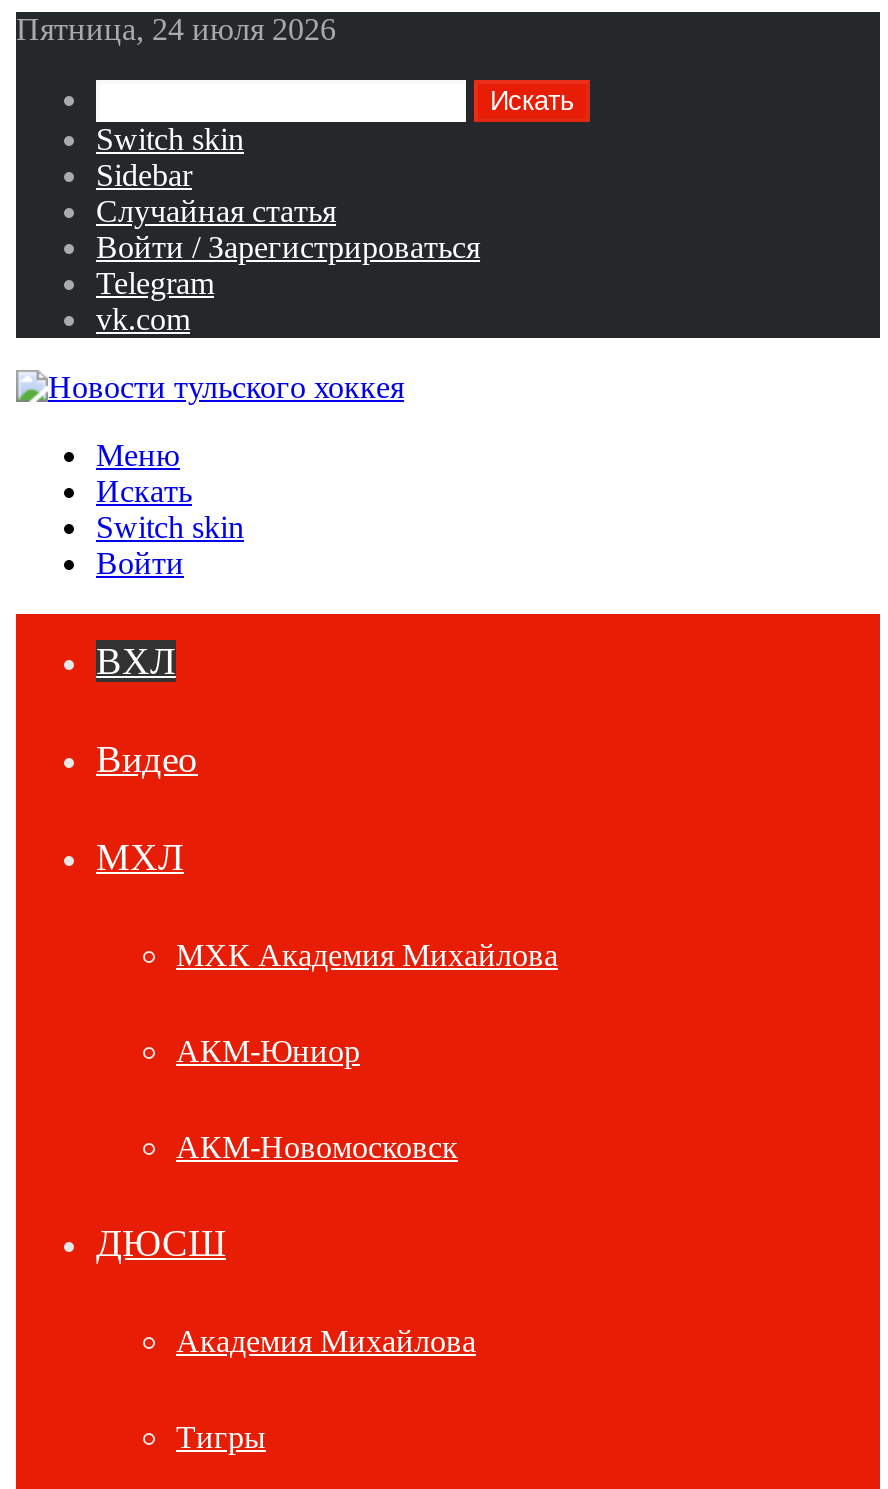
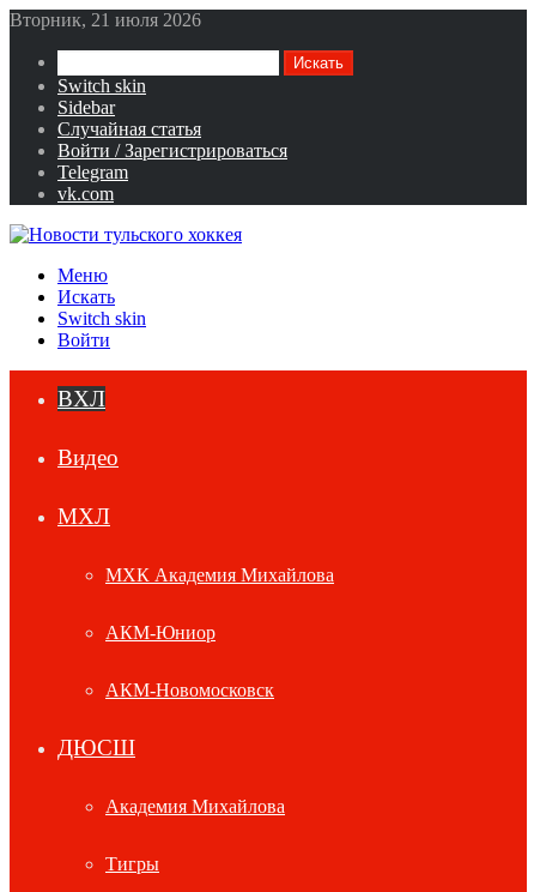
[16,12,336,46] Пятница, 24 июля 2026 -> [10,10,201,30] Вторник, 21 июля 2026

